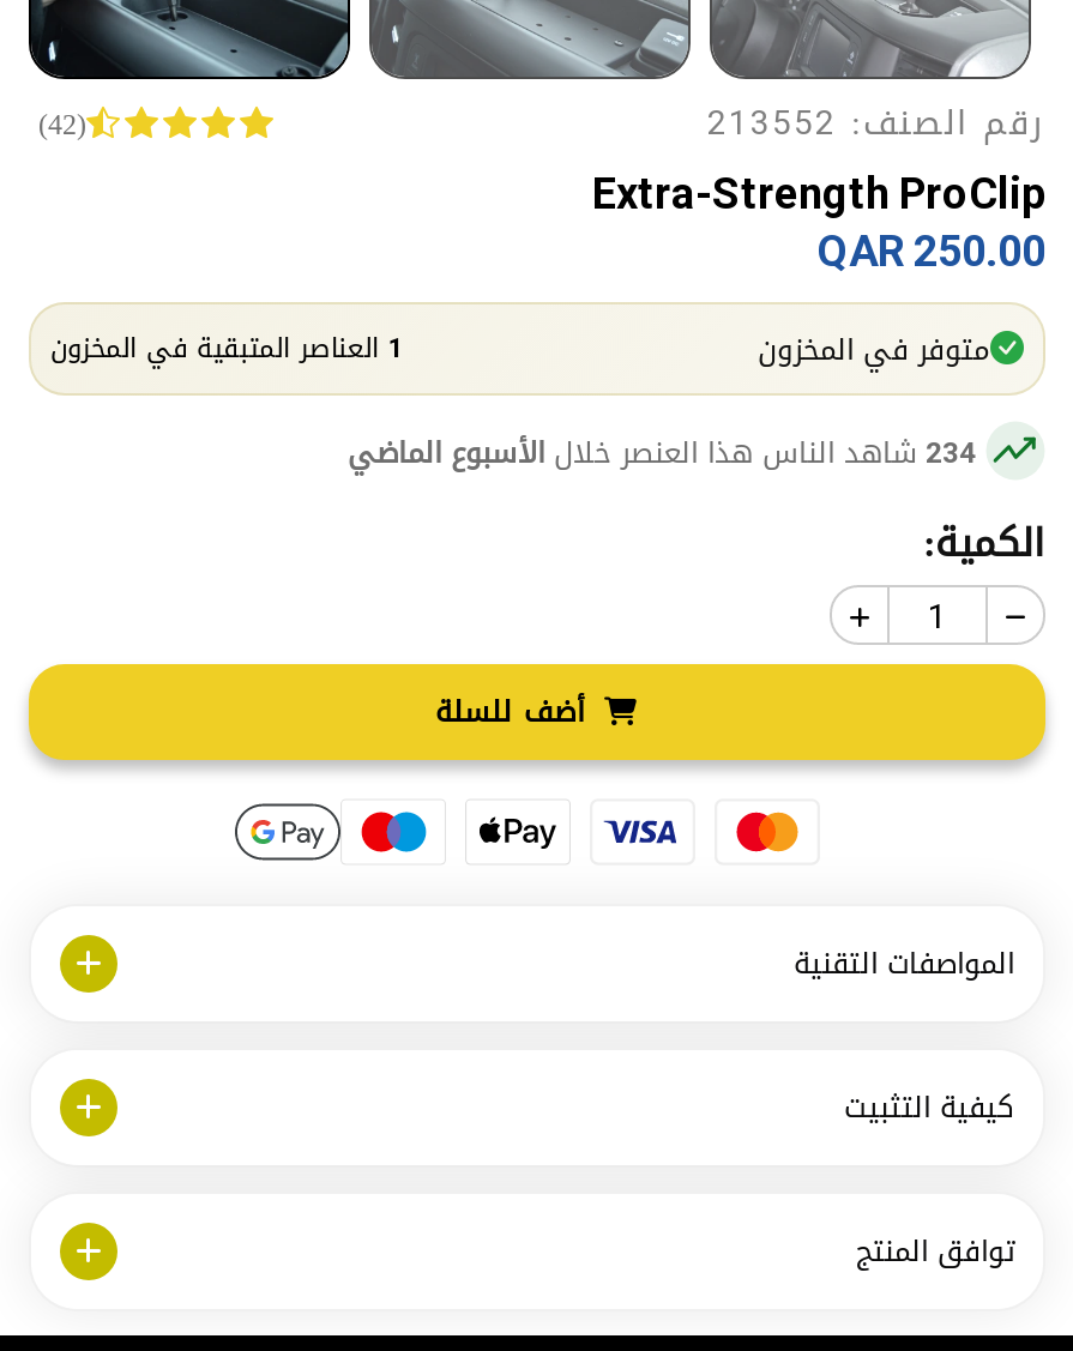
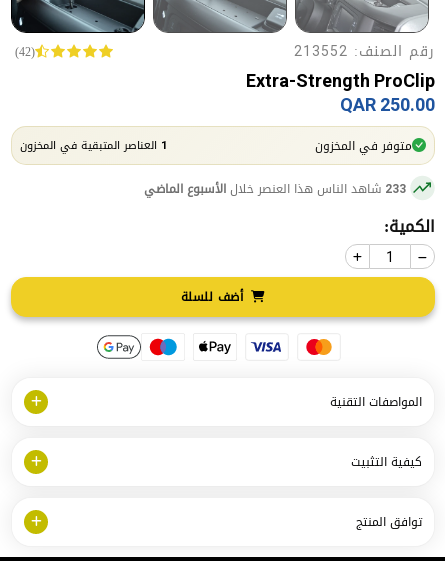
[348,427,976,480] 234 شاهد الناس هذا العنصر خلال الأسبوع الماضي -> [144,178,406,200] 233 شاهد الناس هذا العنصر خلال الأسبوع الماضي

